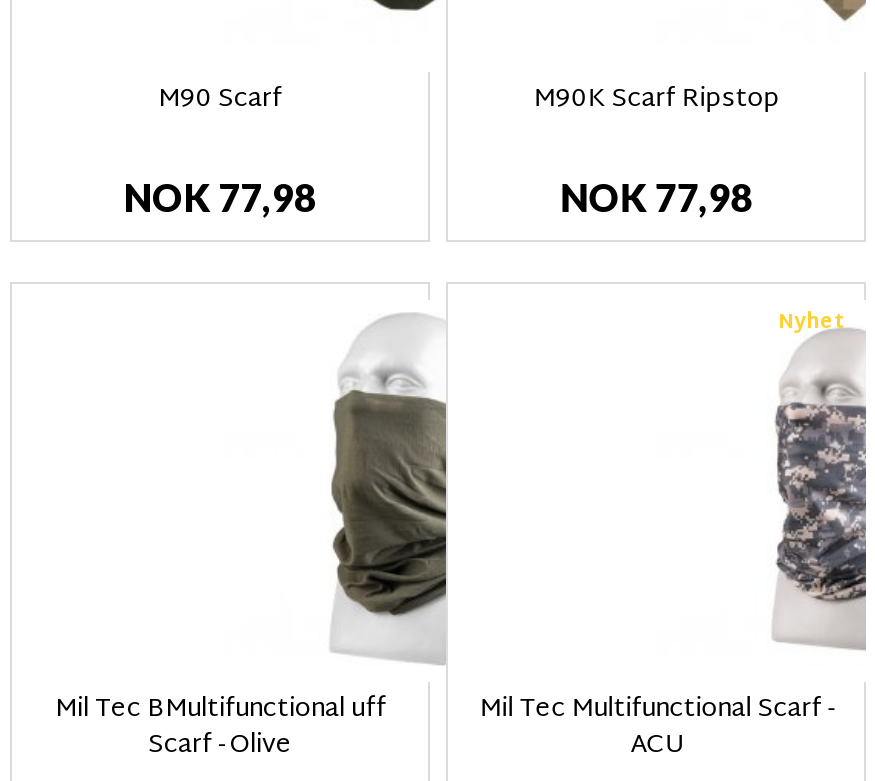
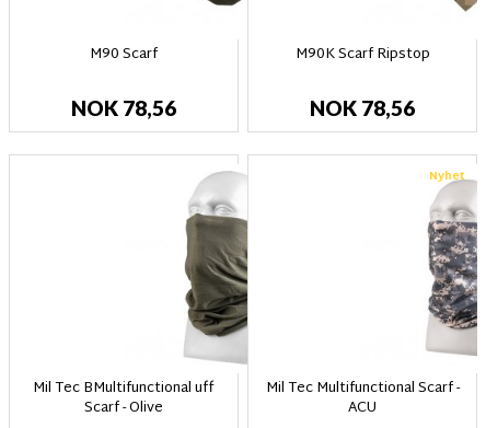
[124,173,316,219] NOK 77,98 -> [71,95,176,120] NOK 78,56
[560,173,752,219] NOK 77,98 -> [310,95,415,120] NOK 78,56

